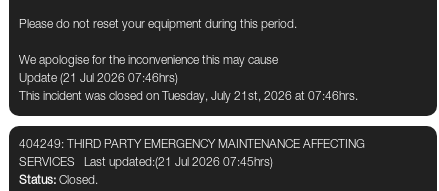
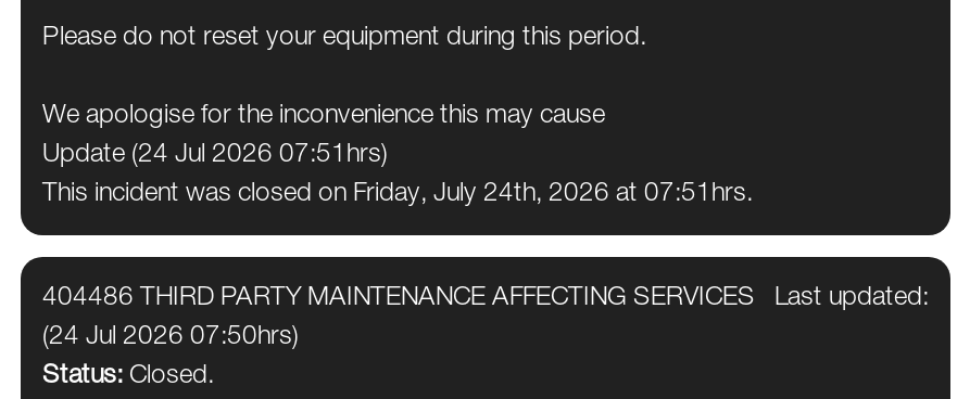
[19,73,178,85] Update (21 Jul 2026 07:46hrs) -> [42,143,388,169] Update (24 Jul 2026 07:51hrs)
[19,91,358,103] This incident was closed on Tuesday, July 21st, 2026 at 07:46hrs. -> [42,182,753,208] This incident was closed on Friday, July 24th, 2026 at 07:51hrs.
[19,139,365,151] 404249: THIRD PARTY EMERGENCY MAINTENANCE AFFECTING -> [42,286,929,312] 404486 THIRD PARTY MAINTENANCE AFFECTING SERVICES | Last updated:
[19,157,273,169] SERVICES | Last updated:(21 Jul 2026 07:45hrs) -> [42,325,299,351] (24 Jul 2026 07:50hrs)

